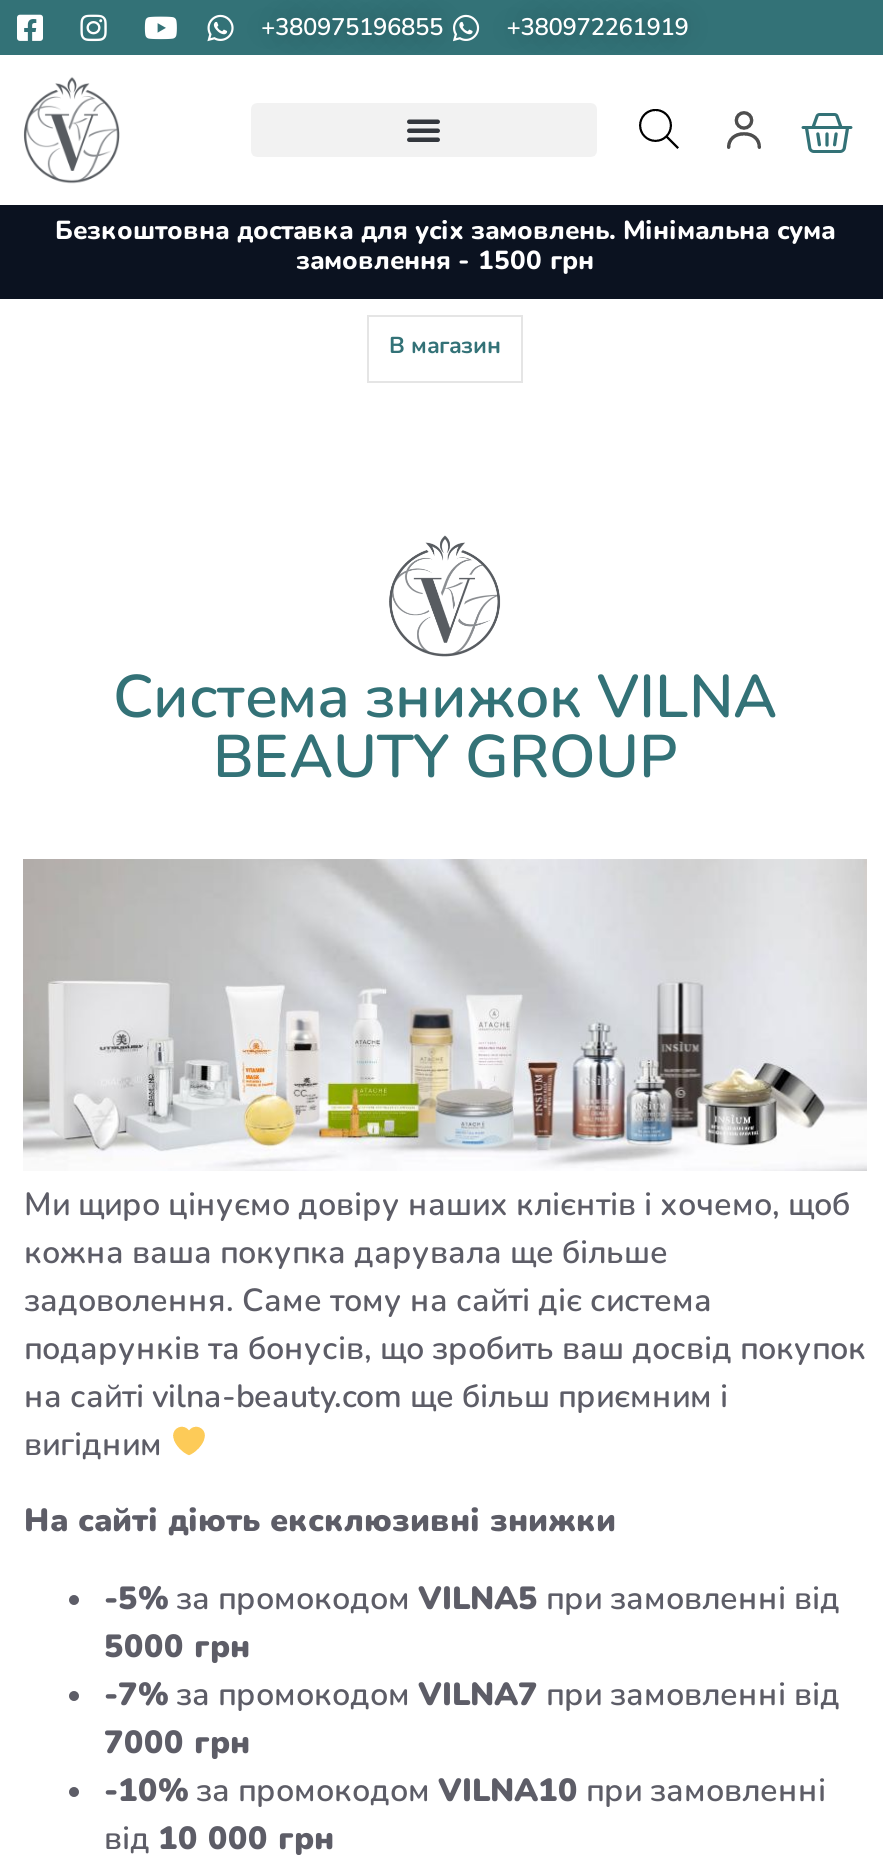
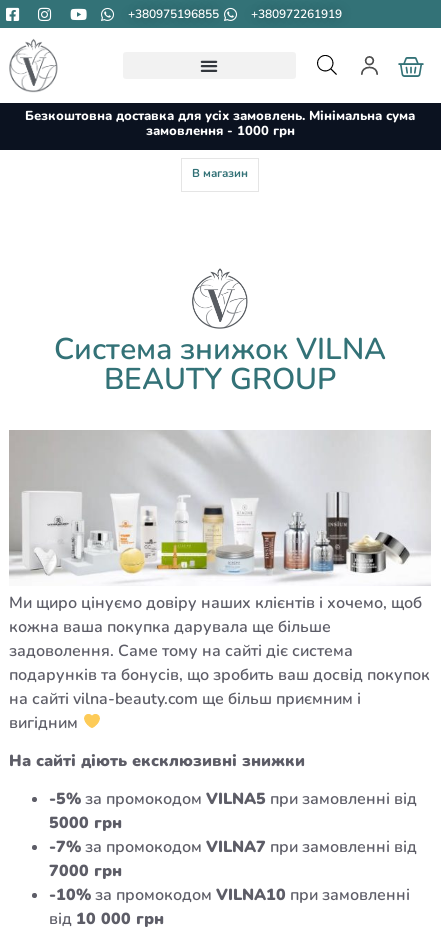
[296,242,594,278] замовлення - 1500 грн -> [145,122,294,140] замовлення - 1000 грн

